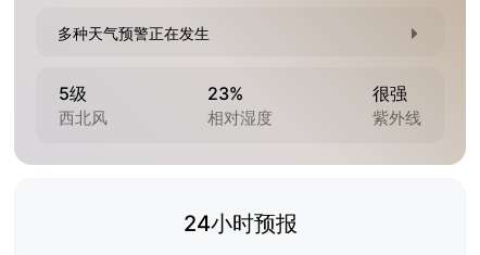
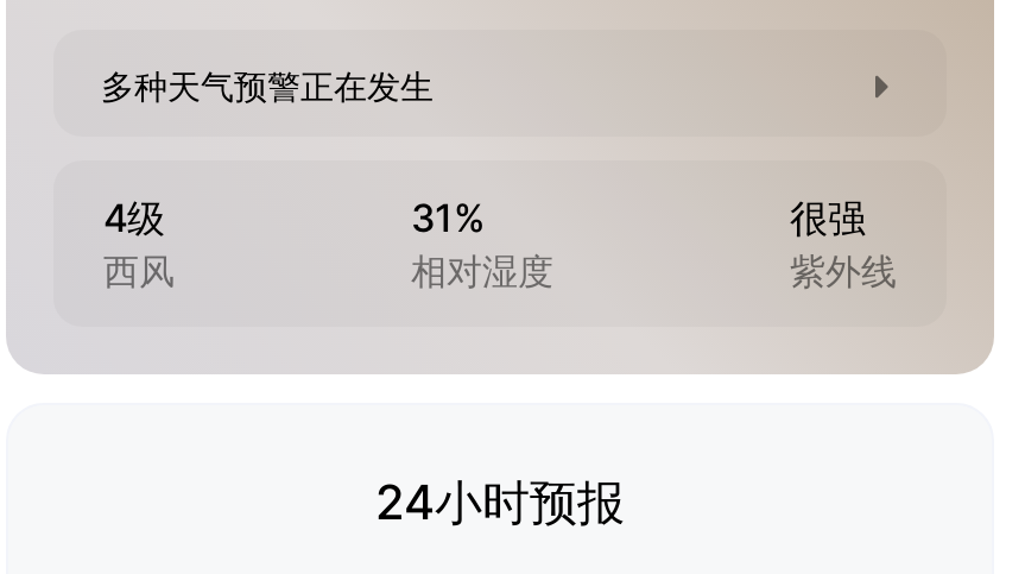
[59,82,108,128] 5级 | 西北风 -> [103,193,175,293] 4级 | 西风
[207,82,243,104] 23% -> [411,193,485,240] 31%

